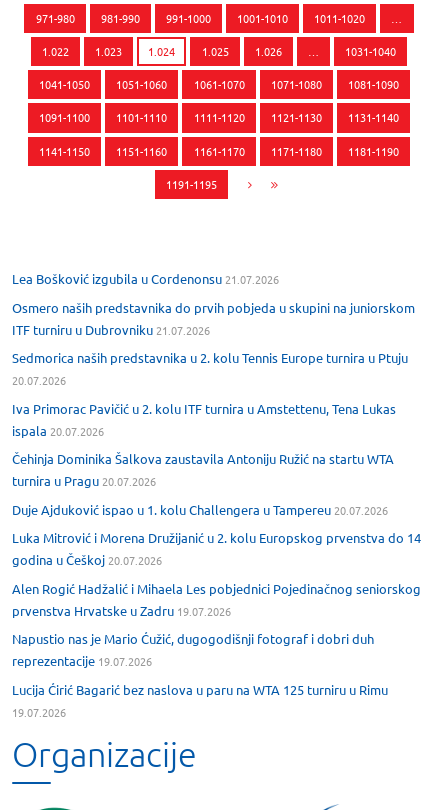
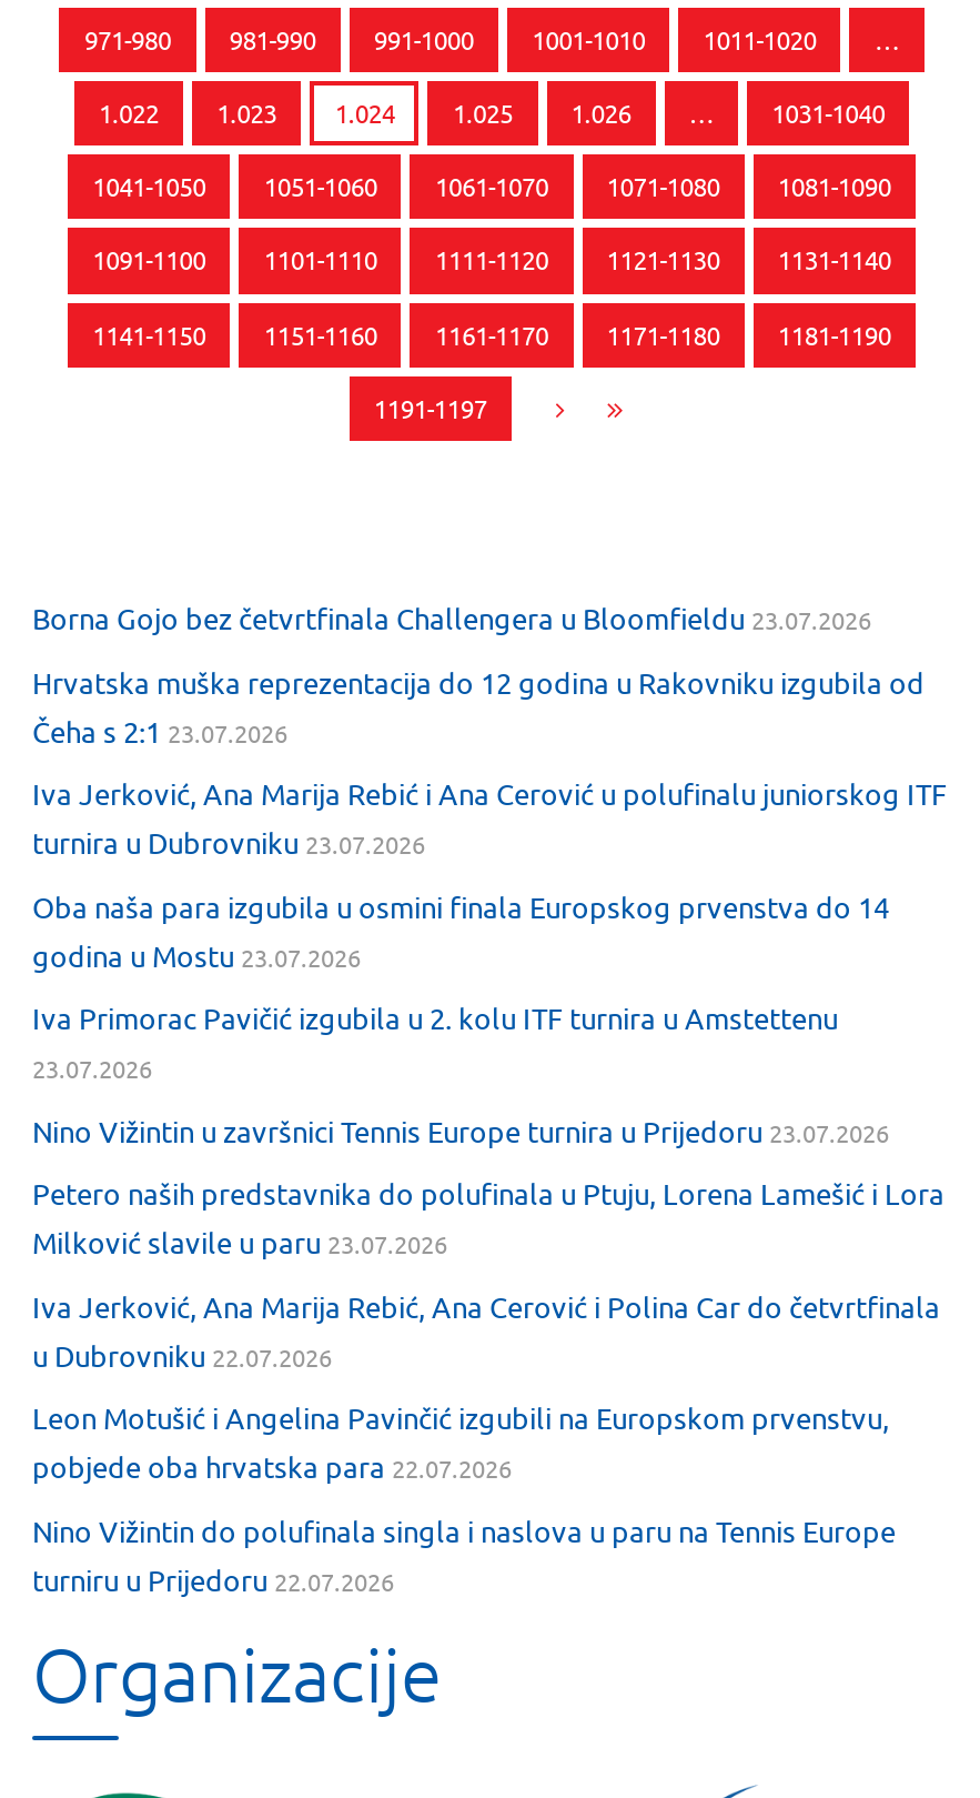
[166,176,217,192] 1191-1195 -> [374,390,487,425] 1191-1197
[12,270,279,287] Lea Bošković izgubila u Cordenonsu 21.07.2026 -> [32,599,871,637] Borna Gojo bez četvrtfinala Challengera u Bloomfieldu 23.07.2026
[12,299,415,338] Osmero naših predstavnika do prvih pobjeda u skupini na juniorskom | ITF turniru u Dubrovniku 21.07.2026 -> [32,662,925,749] Hrvatska muška reprezentacija do 12 godina u Rakovniku izgubila od | Čeha s 2:1 23.07.2026
[12,349,408,388] Sedmorica naših predstavnika u 2. kolu Tennis Europe turnira u Ptuju | 20.07.2026 -> [32,774,947,861] Iva Jerković, Ana Marija Rebić i Ana Cerović u polufinalu juniorskog ITF | turnira u Dubrovniku 23.07.2026
[12,400,396,439] Iva Primorac Pavičić u 2. kolu ITF turnira u Amstettenu, Tena Lukas | ispala 20.07.2026 -> [32,886,889,973] Oba naša para izgubila u osmini finala Europskog prvenstva do 14 | godina u Mostu 23.07.2026
[12,450,394,489] Čehinja Dominika Šalkova zaustavila Antoniju Ružić na startu WTA | turnira u Pragu 20.07.2026 -> [32,999,838,1085] Iva Primorac Pavičić izgubila u 2. kolu ITF turnira u Amstettenu | 23.07.2026
[12,501,388,518] Duje Ajduković ispao u 1. kolu Challengera u Tampereu 20.07.2026 -> [32,1111,889,1149] Nino Vižintin u završnici Tennis Europe turnira u Prijedoru 23.07.2026
[12,529,421,568] Luka Mitrović i Morena Družijanić u 2. kolu Europskog prvenstva do 14 | godina u Češkoj 20.07.2026 -> [32,1174,944,1261] Petero naših predstavnika do polufinala u Ptuju, Lorena Lamešić i Lora | Milković slavile u paru 23.07.2026
[12,580,421,619] Alen Rogić Hadžalić i Mihaela Les pobjednici Pojedinačnog seniorskog | prvenstva Hrvatske u Zadru 19.07.2026 -> [32,1286,940,1373] Iva Jerković, Ana Marija Rebić, Ana Cerović i Polina Car do četvrtfinala | u Dubrovniku 22.07.2026
[12,630,374,669] Napustio nas je Mario Ćužić, dugogodišnji fotograf i dobri duh | reprezentacije 19.07.2026 -> [32,1398,889,1485] Leon Motušić i Angelina Pavinčić izgubili na Europskom prvenstvu, | pobjede oba hrvatska para 22.07.2026
[12,681,388,720] Lucija Ćirić Bagarić bez naslova u paru na WTA 125 turniru u Rimu | 19.07.2026 -> [32,1511,896,1597] Nino Vižintin do polufinala singla i naslova u paru na Tennis Europe | turniru u Prijedoru 22.07.2026

